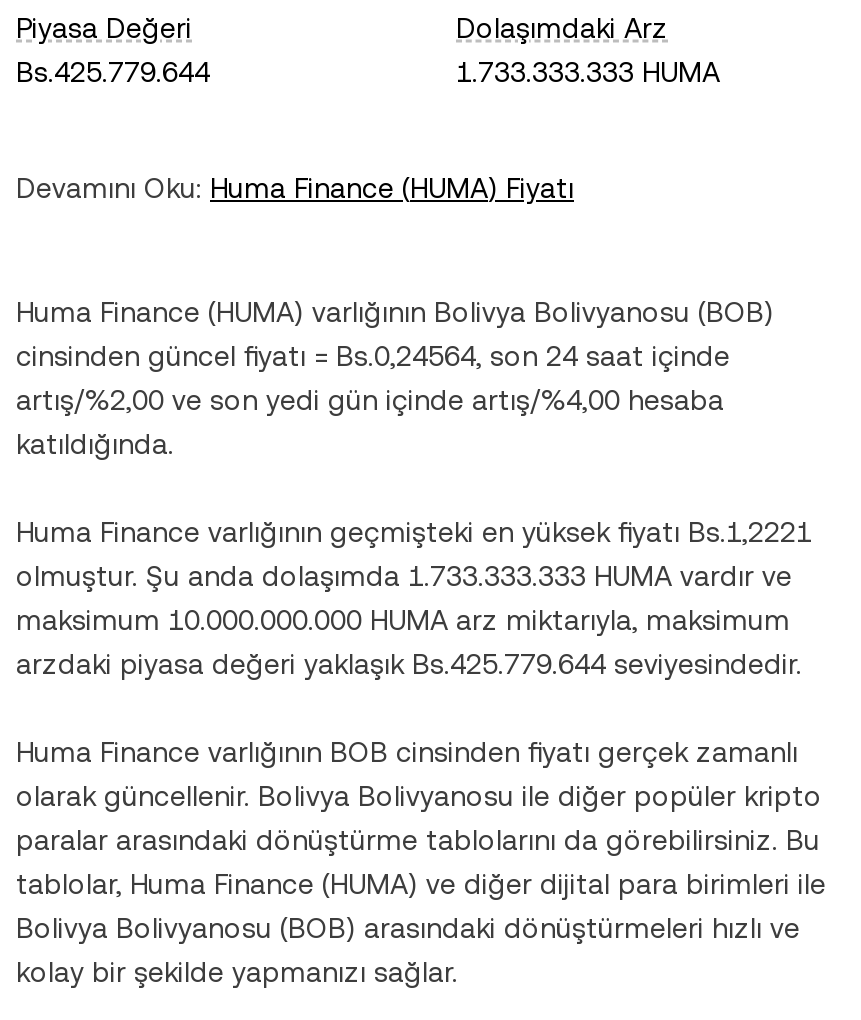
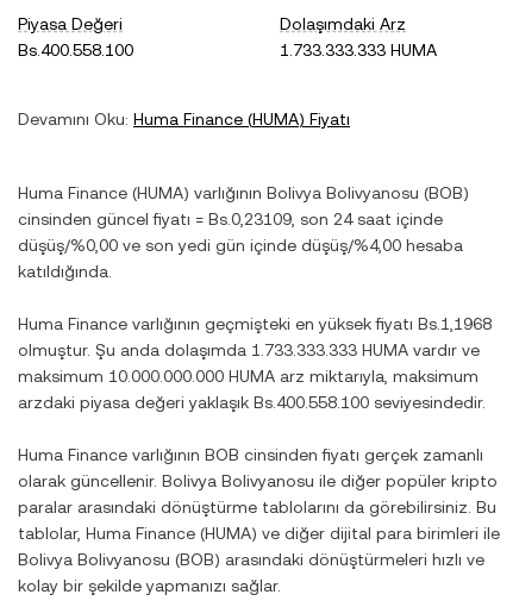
[16,56,210,88] Bs.425.779.644 -> [18,40,133,60] Bs.400.558.100
[16,340,730,372] cinsinden güncel fiyatı = Bs.0,24564, son 24 saat içinde -> [18,209,443,229] cinsinden güncel fiyatı = Bs.0,23109, son 24 saat içinde
[16,384,724,416] artış/%2,00 ve son yedi gün içinde artış/%4,00 hesaba -> [18,236,463,255] düşüş/%0,00 ve son yedi gün içinde düşüş/%4,00 hesaba
[16,516,812,548] Huma Finance varlığının geçmişteki en yüksek fiyatı Bs.1,2221 -> [18,314,492,333] Huma Finance varlığının geçmişteki en yüksek fiyatı Bs.1,1968
[16,648,802,680] arzdaki piyasa değeri yaklaşık Bs.425.779.644 seviyesindedir. -> [18,393,486,412] arzdaki piyasa değeri yaklaşık Bs.400.558.100 seviyesindedir.

